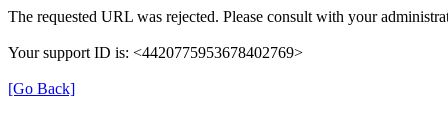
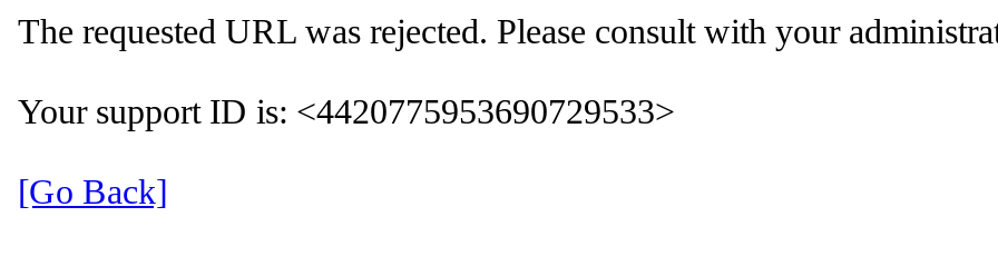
[8,44,303,61] Your support ID is: <4420775953678402769> -> [18,92,675,130] Your support ID is: <4420775953690729533>

